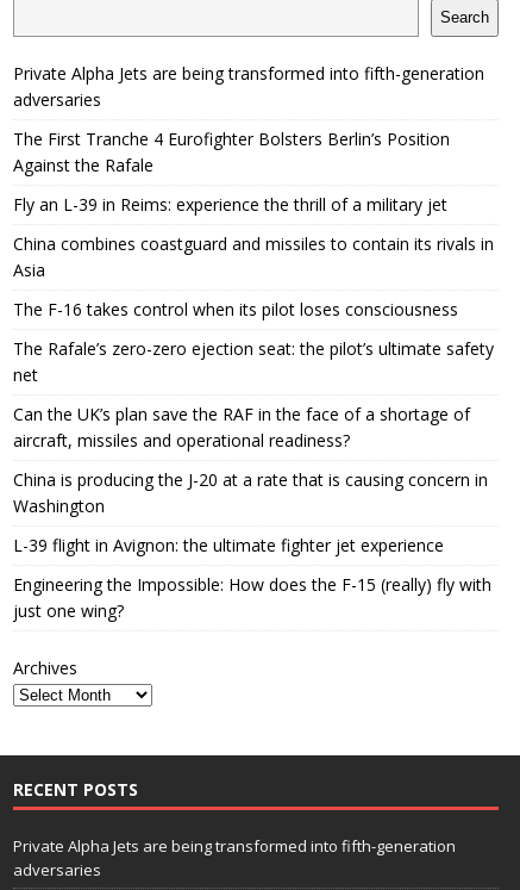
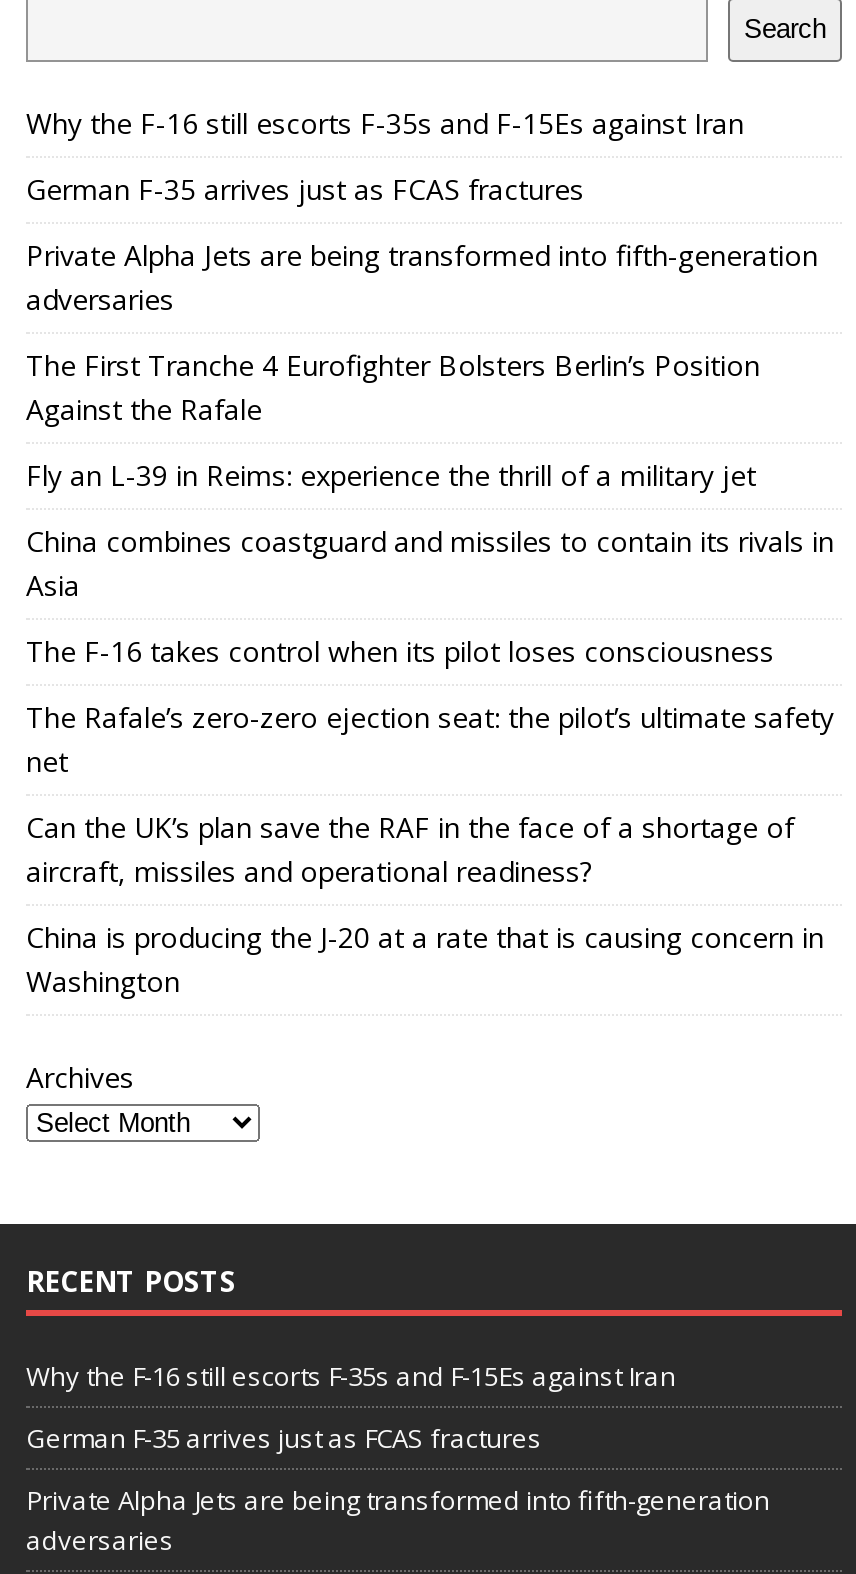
none -> [26,104,744,208] Why the F-16 still escorts F-35s and F-15Es against Iran | German F-35 arrives just as FCAS fractures
moved [13,62,494,517] -> [26,236,834,1000]: Private Alpha Jets are being transformed into fifth-generation | adversaries | The First Tranche 4 Eurofighter Bolsters Berlin’s Position | ... | China is producing the J-20 at a rate that is causing concern in | Washington
[13,534,491,622] L-39 flight in Avignon: the ultimate fighter jet experience | Engineering the Impossible: How does the F-15 (really) fly with | just one wing? -> none
moved [13,656,138,800] -> [26,1058,236,1300]: Archives | RECENT POSTS
none -> [26,1358,676,1456] Why the F-16 still escorts F-35s and F-15Es against Iran | German F-35 arrives just as FCAS fractures

